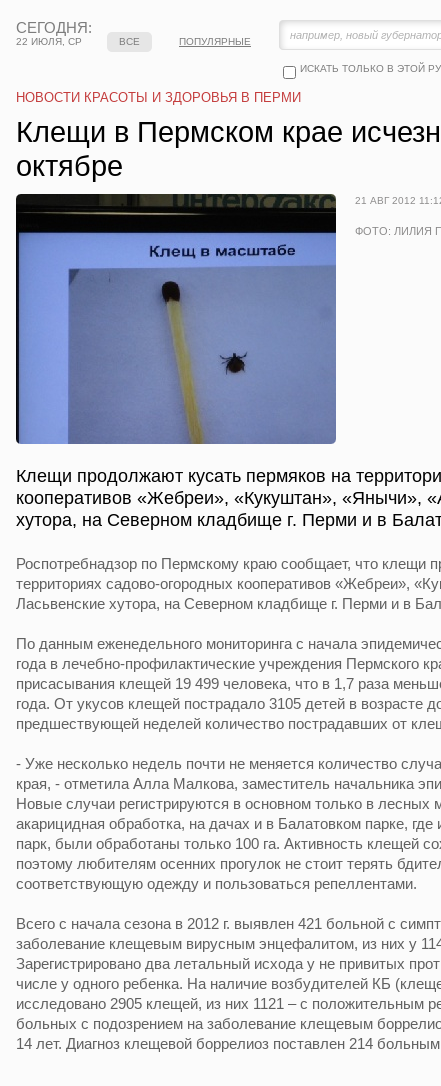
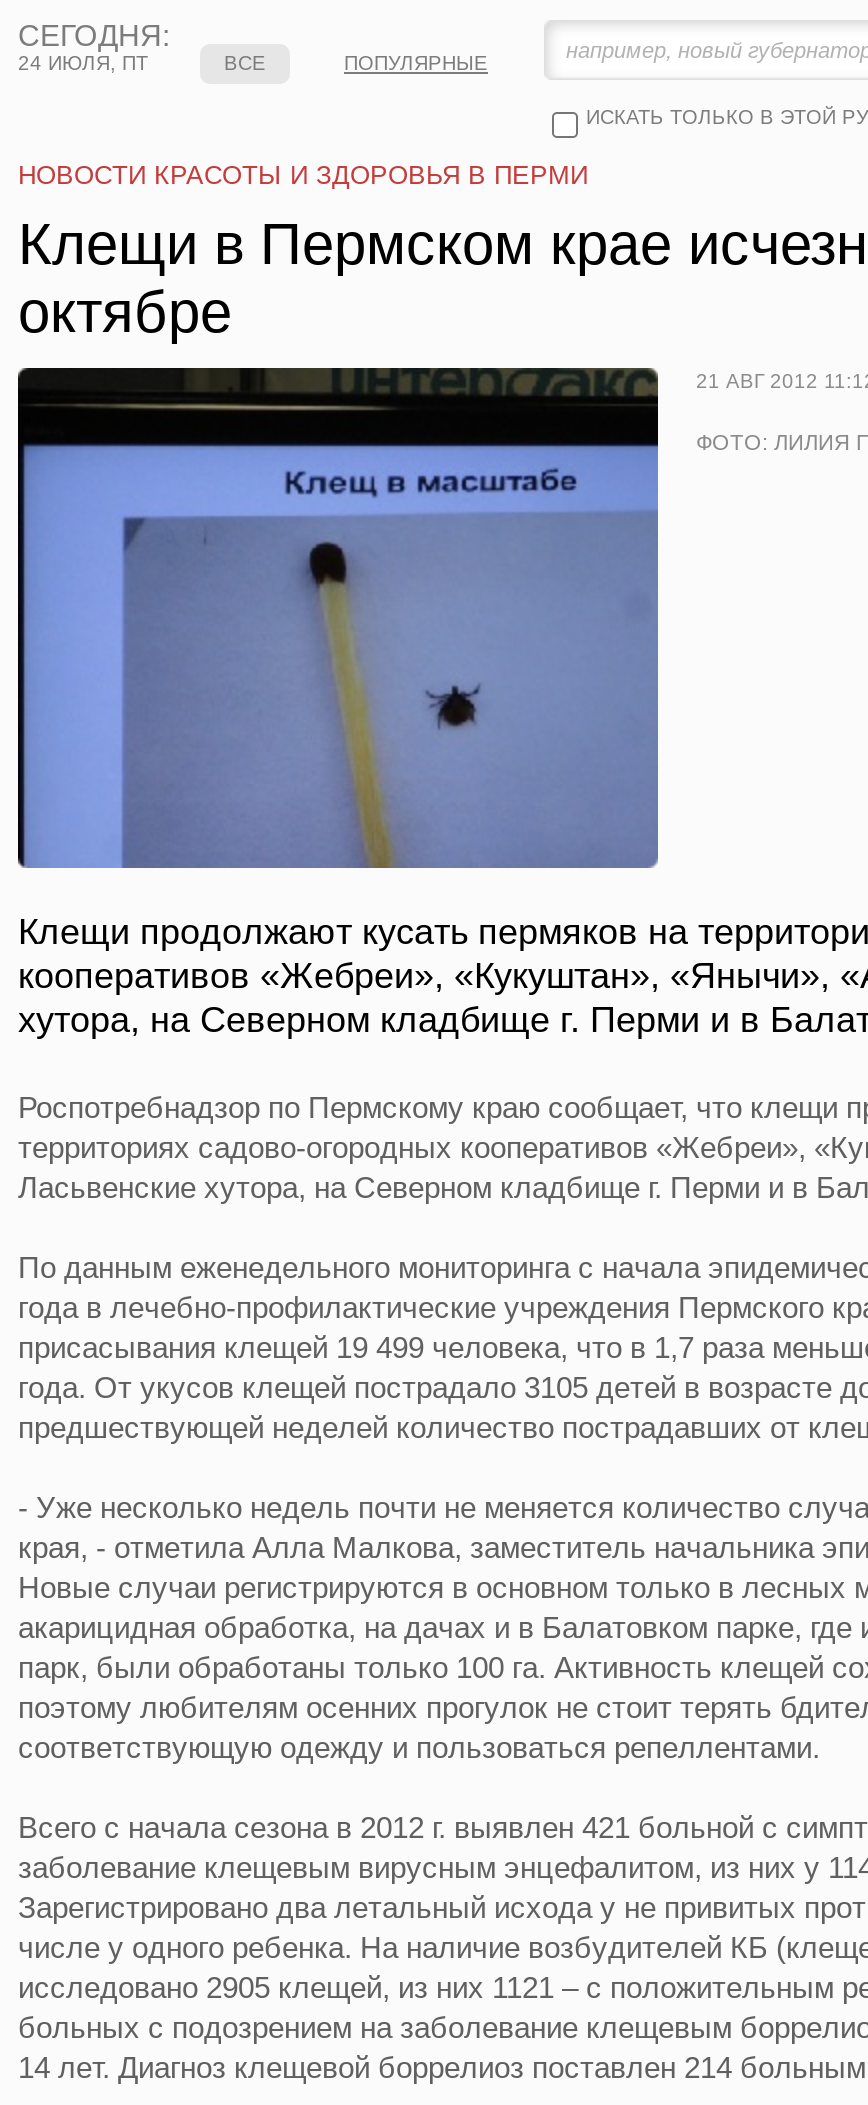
[16,36,82,47] 22 ИЮЛЯ, СР -> [18,52,148,74] 24 ИЮЛЯ, ПТ

